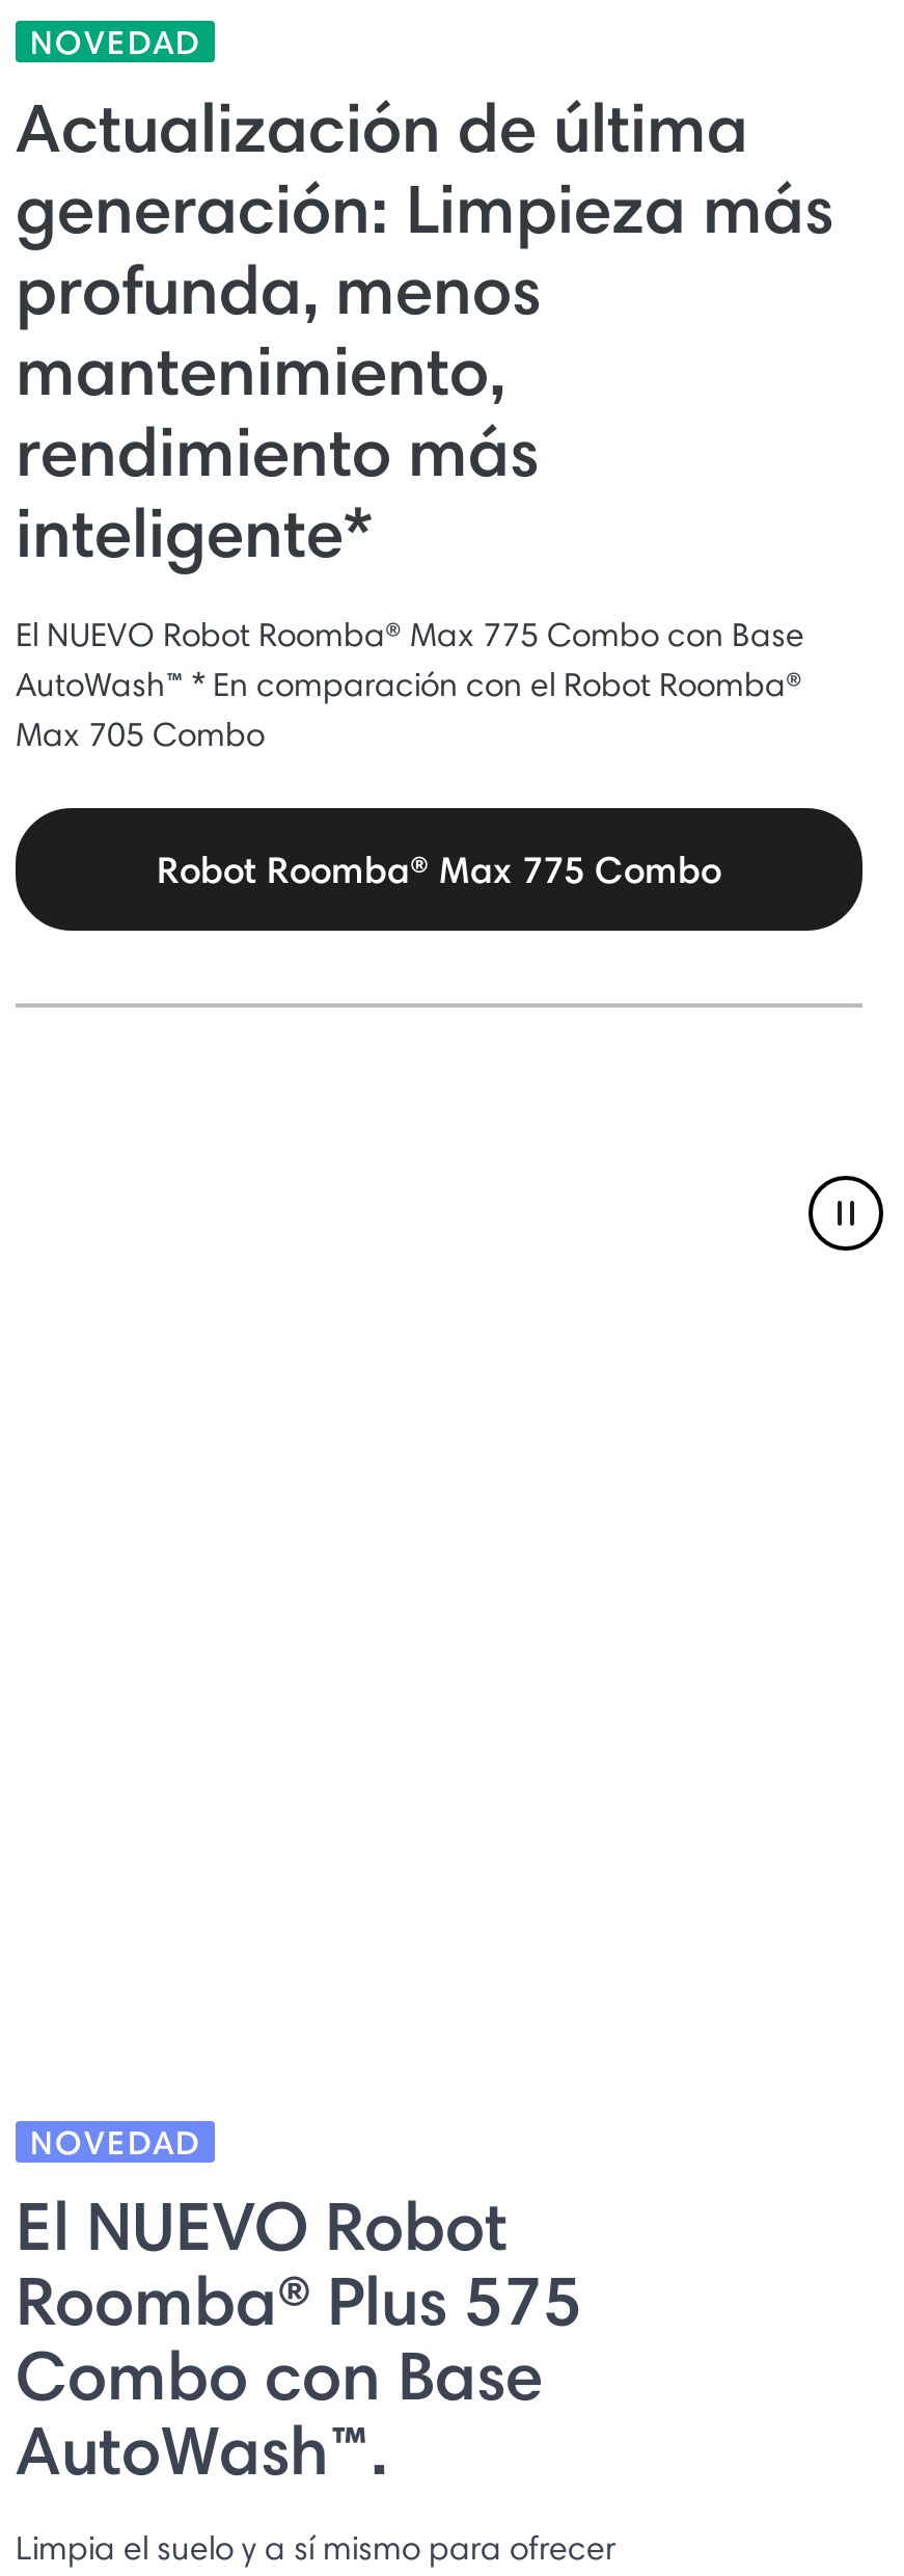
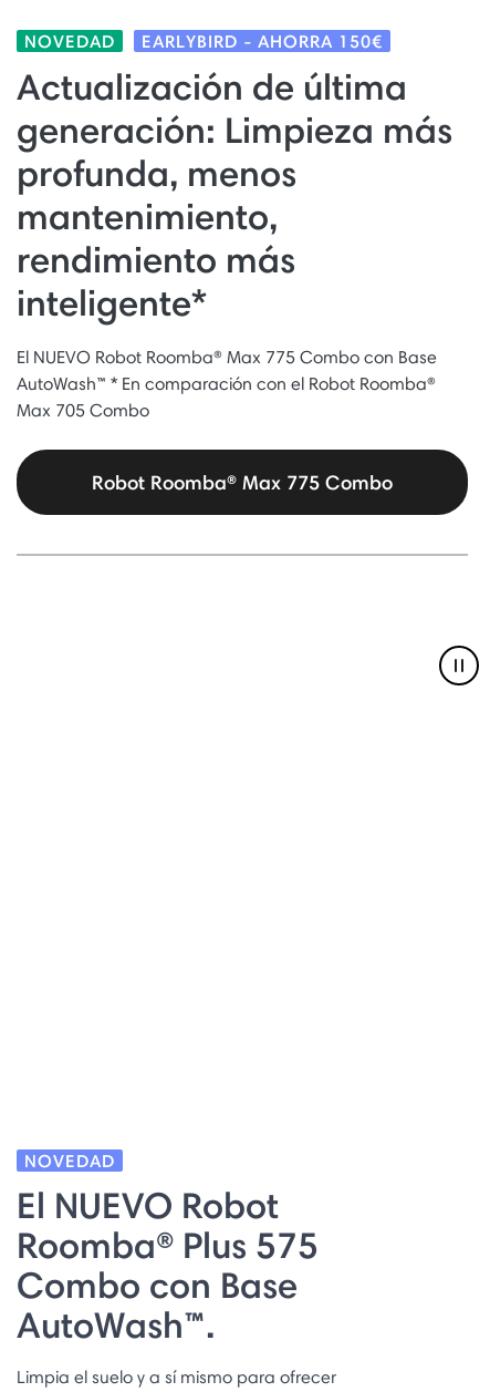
none -> [142,30,383,52] EARLYBIRD - AHORRA 150€

